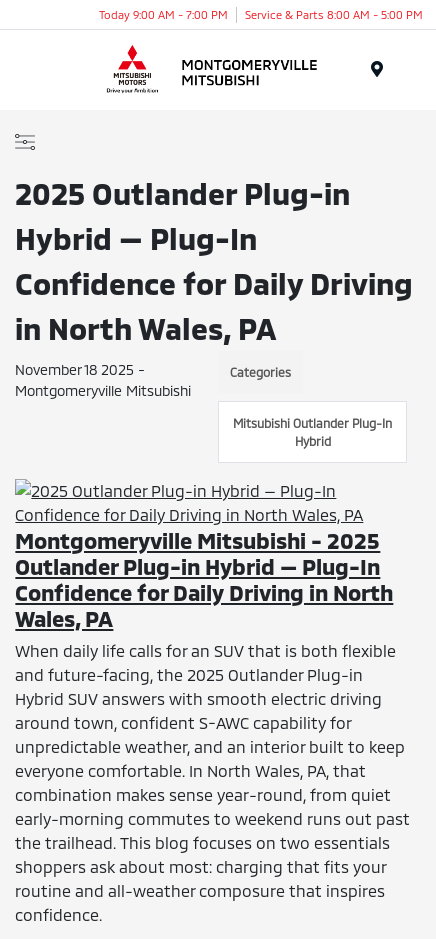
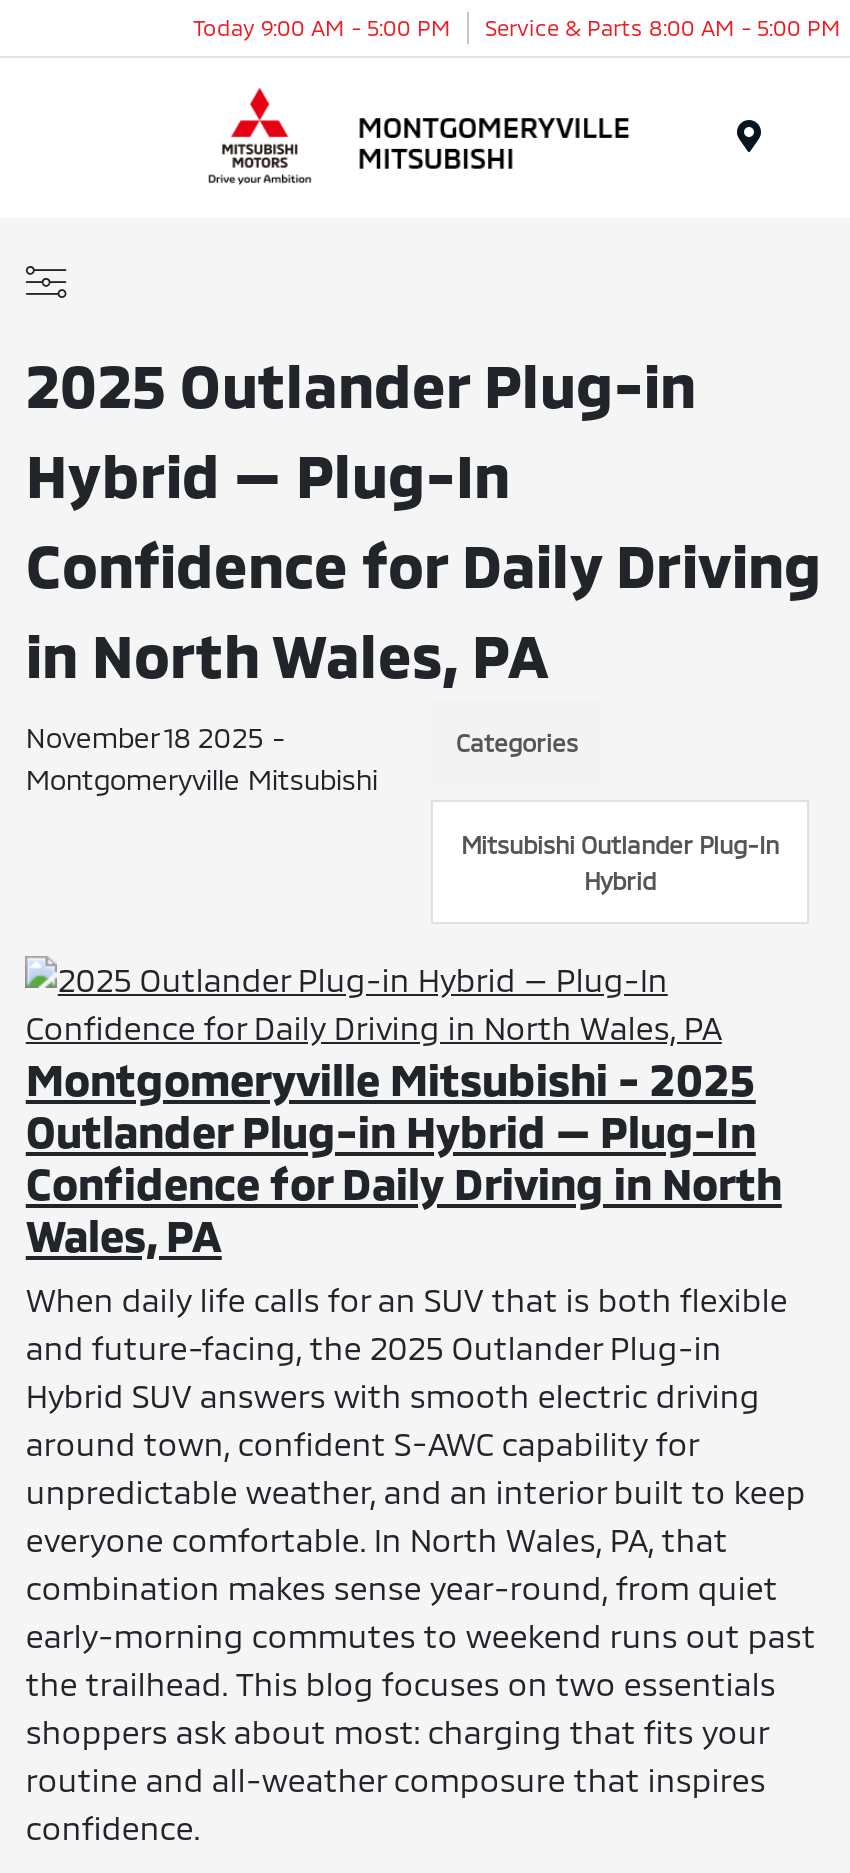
[99,7,423,20] Today 9:00 AM - 7:00 PM Service & Parts 8:00 AM - 5:00 PM -> [193,13,841,39] Today 9:00 AM - 5:00 PM Service & Parts 8:00 AM - 5:00 PM

